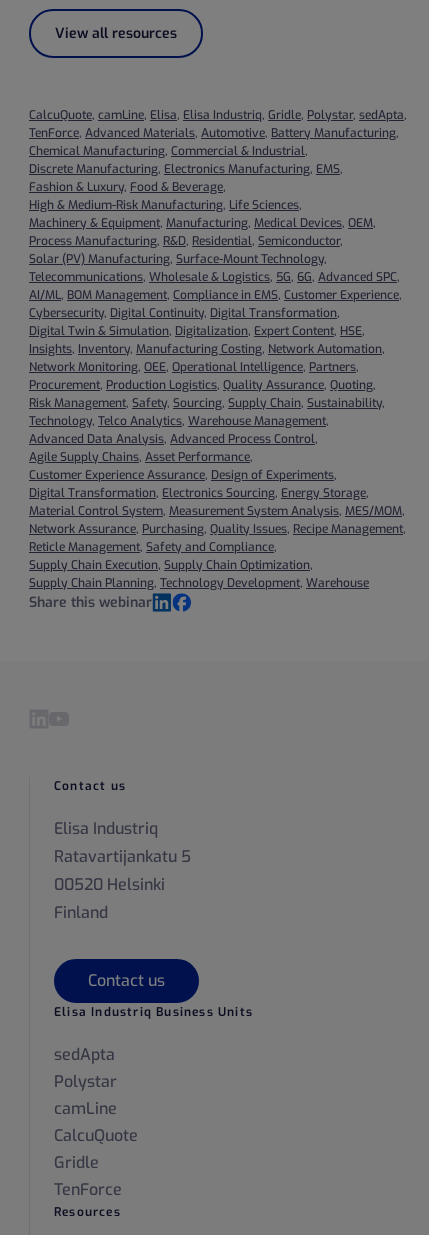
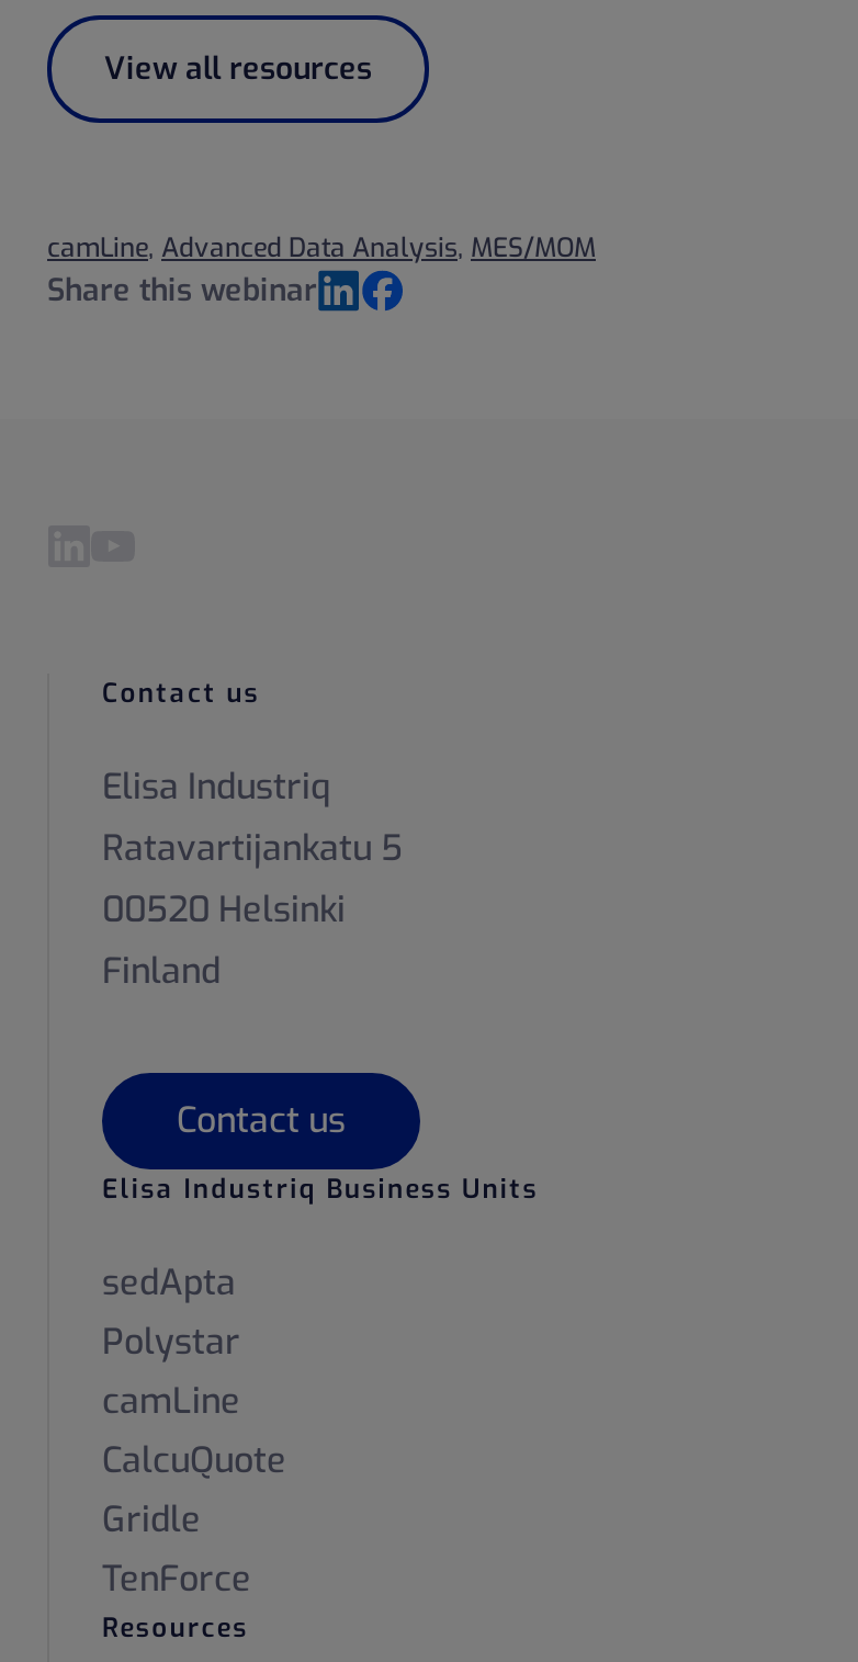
[29,107,410,591] CalcuQuote, camLine, Elisa, Elisa Industriq, Gridle, Polystar, sedApta, | TenForce, Advanced Materials, Automotive, Battery Manufacturing, | Chemical Manufacturing, Commercial & Industrial, | Discrete Manufacturing, Electronics Manufacturing, EMS, | Fashion & Luxury, Food & Beverage, | High & Medium-Risk Manufacturing, Life Sciences, | Machinery & Equipment, Manufacturing, Medical Devices, OEM, | Process Manufacturing, R&D, Residential, Semiconductor, | Solar (PV) Manufacturing, Surface-Mount Technology, | Telecommunications, Wholesale & Logistics, 5G, 6G, Advanced SPC, | AI/ML, BOM Management, Compliance in EMS, Customer Experience, | Cybersecurity, Digital Continuity, Digital Transformation, | Digital Twin & Simulation, Digitalization, Expert Content, HSE, | Insights, Inventory, Manufacturing Costing, Network Automation, | Network Monitoring, OEE, Operational Intelligence, Partners, | Procurement, Production Logistics, Quality Assurance, Quoting, | Risk Management, Safety, Sourcing, Supply Chain, Sustainability, | Technology, Telco Analytics, Warehouse Management, | Advanced Data Analysis, Advanced Process Control, | Agile Supply Chains, Asset Performance, | Customer Experience Assurance, Design of Experiments, | Digital Transformation, Electronics Sourcing, Energy Storage, | Material Control System, Measurement System Analysis, MES/MOM, | Network Assurance, Purchasing, Quality Issues, Recipe Management, | Reticle Management, Safety and Compliance, | Supply Chain Execution, Supply Chain Optimization, | Supply Chain Planning, Technology Development, Warehouse -> [47,231,596,266] camLine, Advanced Data Analysis, MES/MOM

